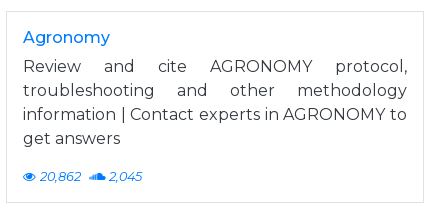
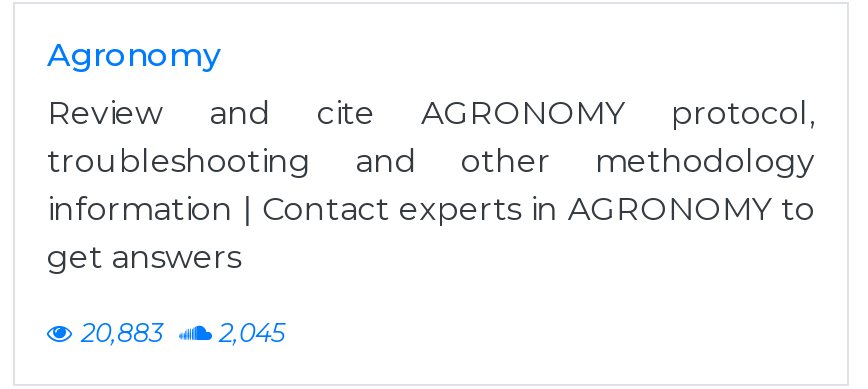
[40,169,142,184] 20,862 2,045 -> [81,317,285,347] 20,883 2,045

